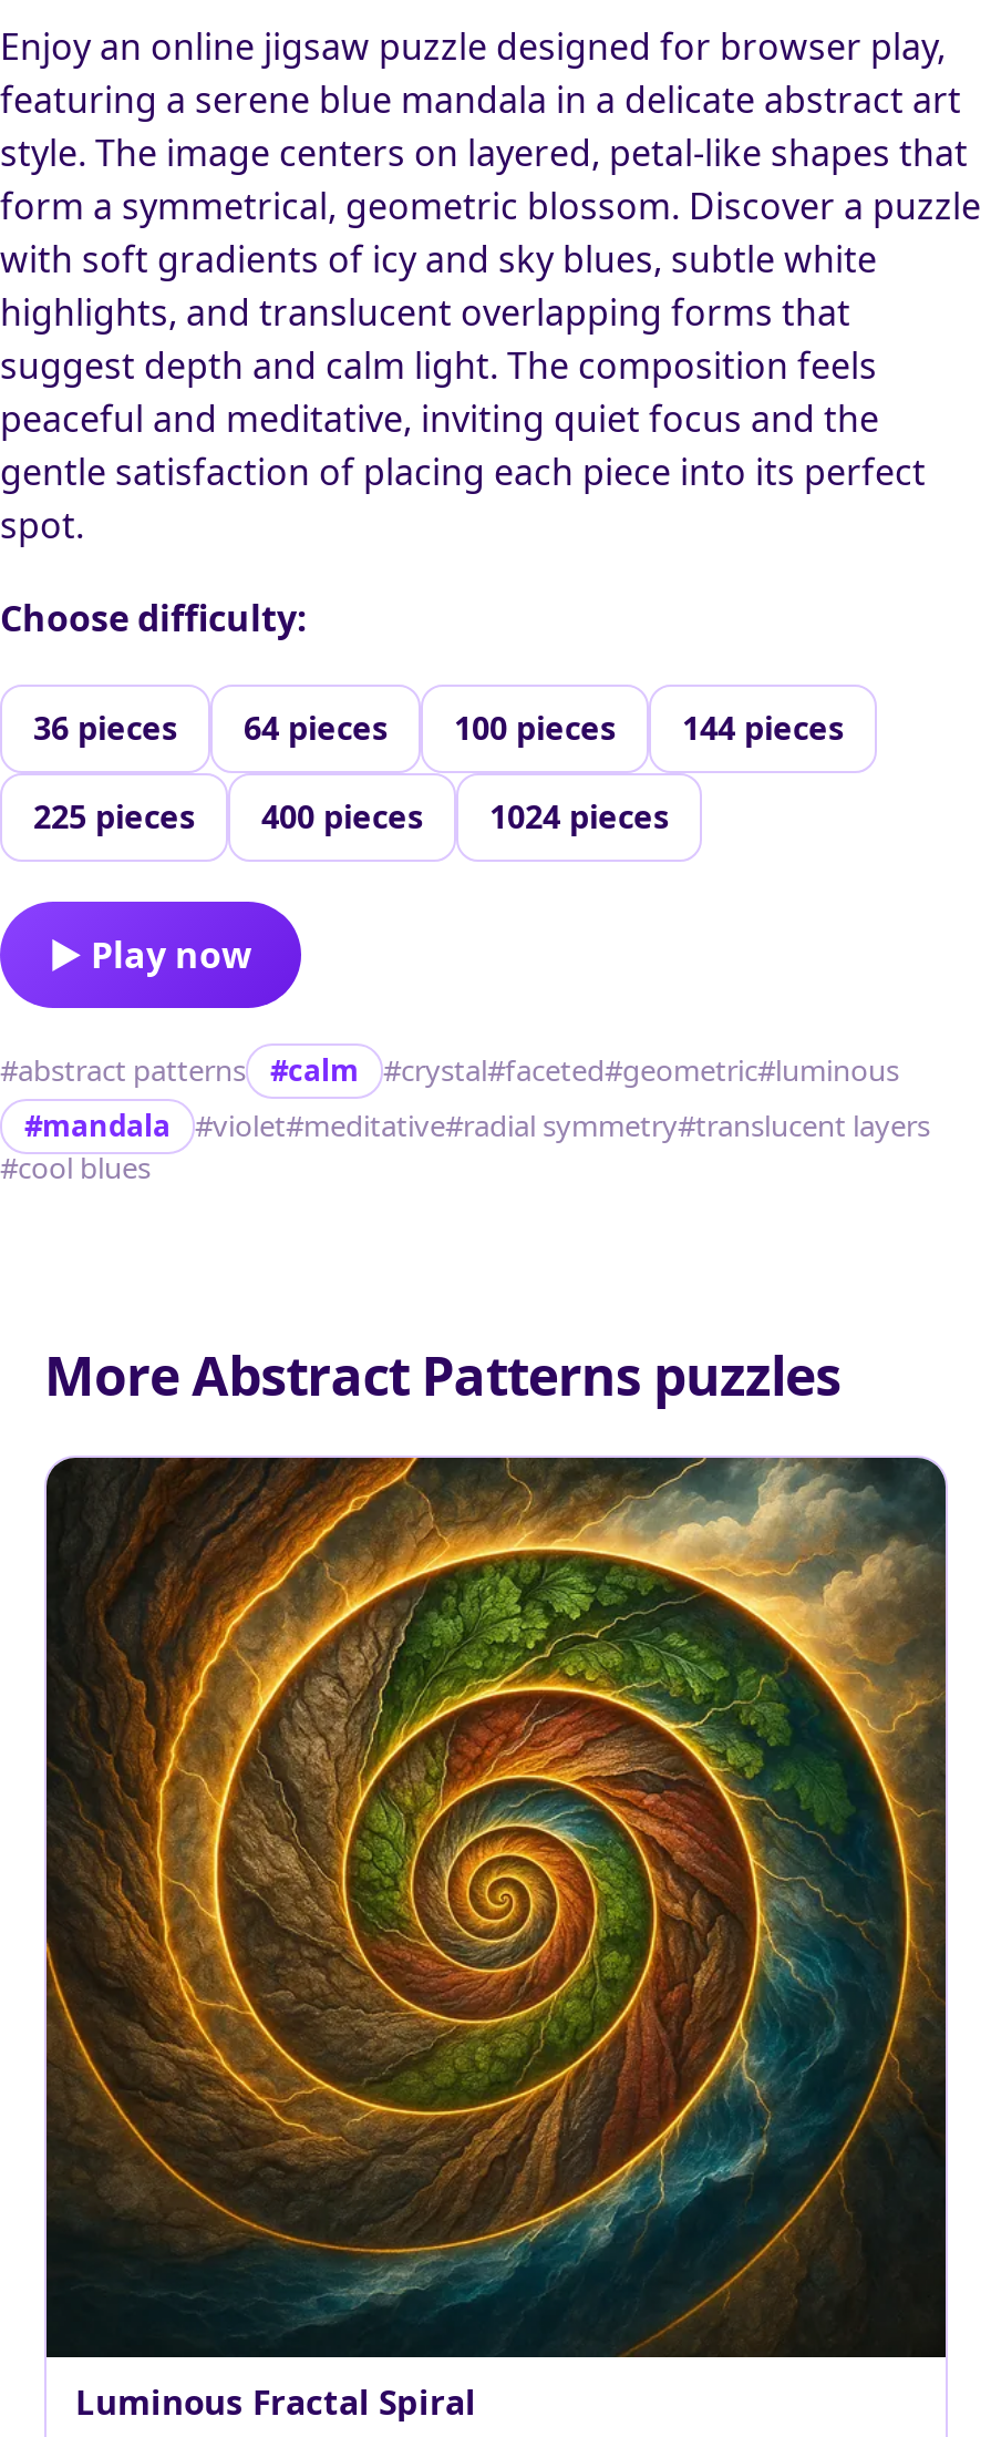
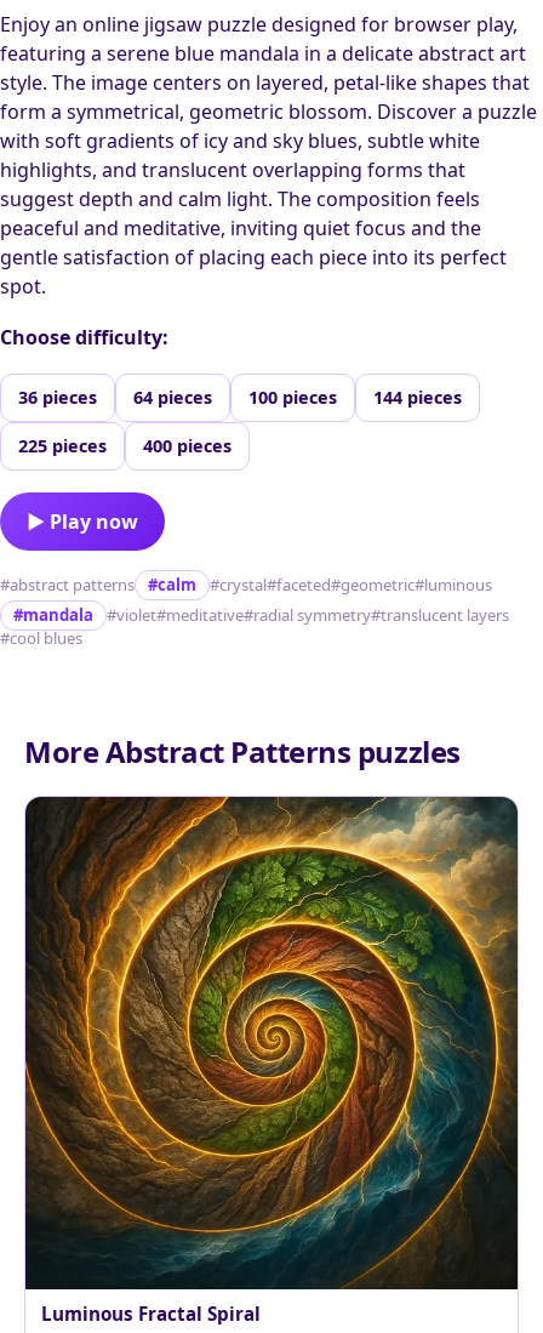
[489,796,669,839] 1024 pieces -> none

